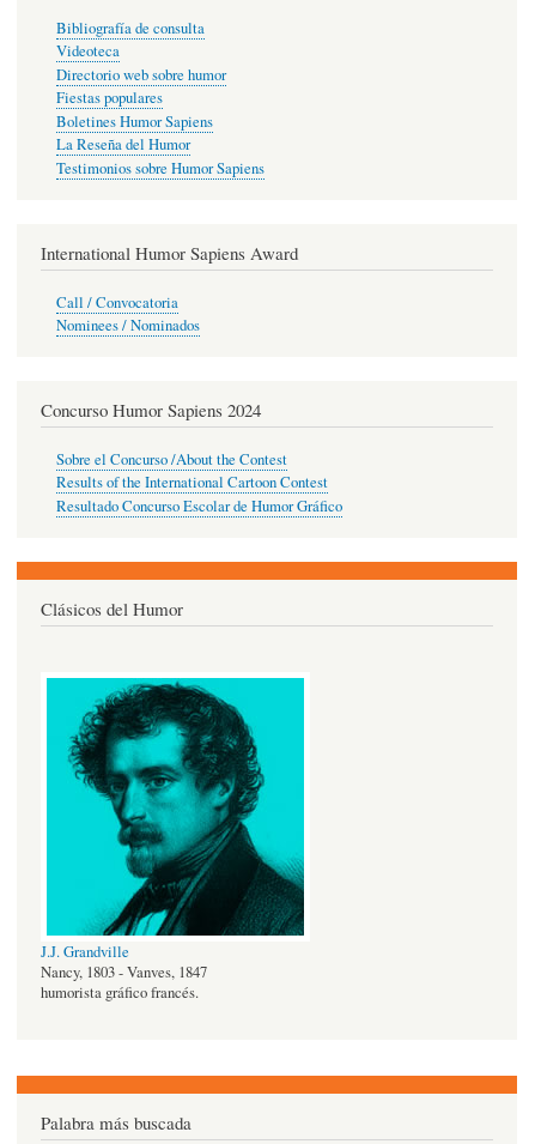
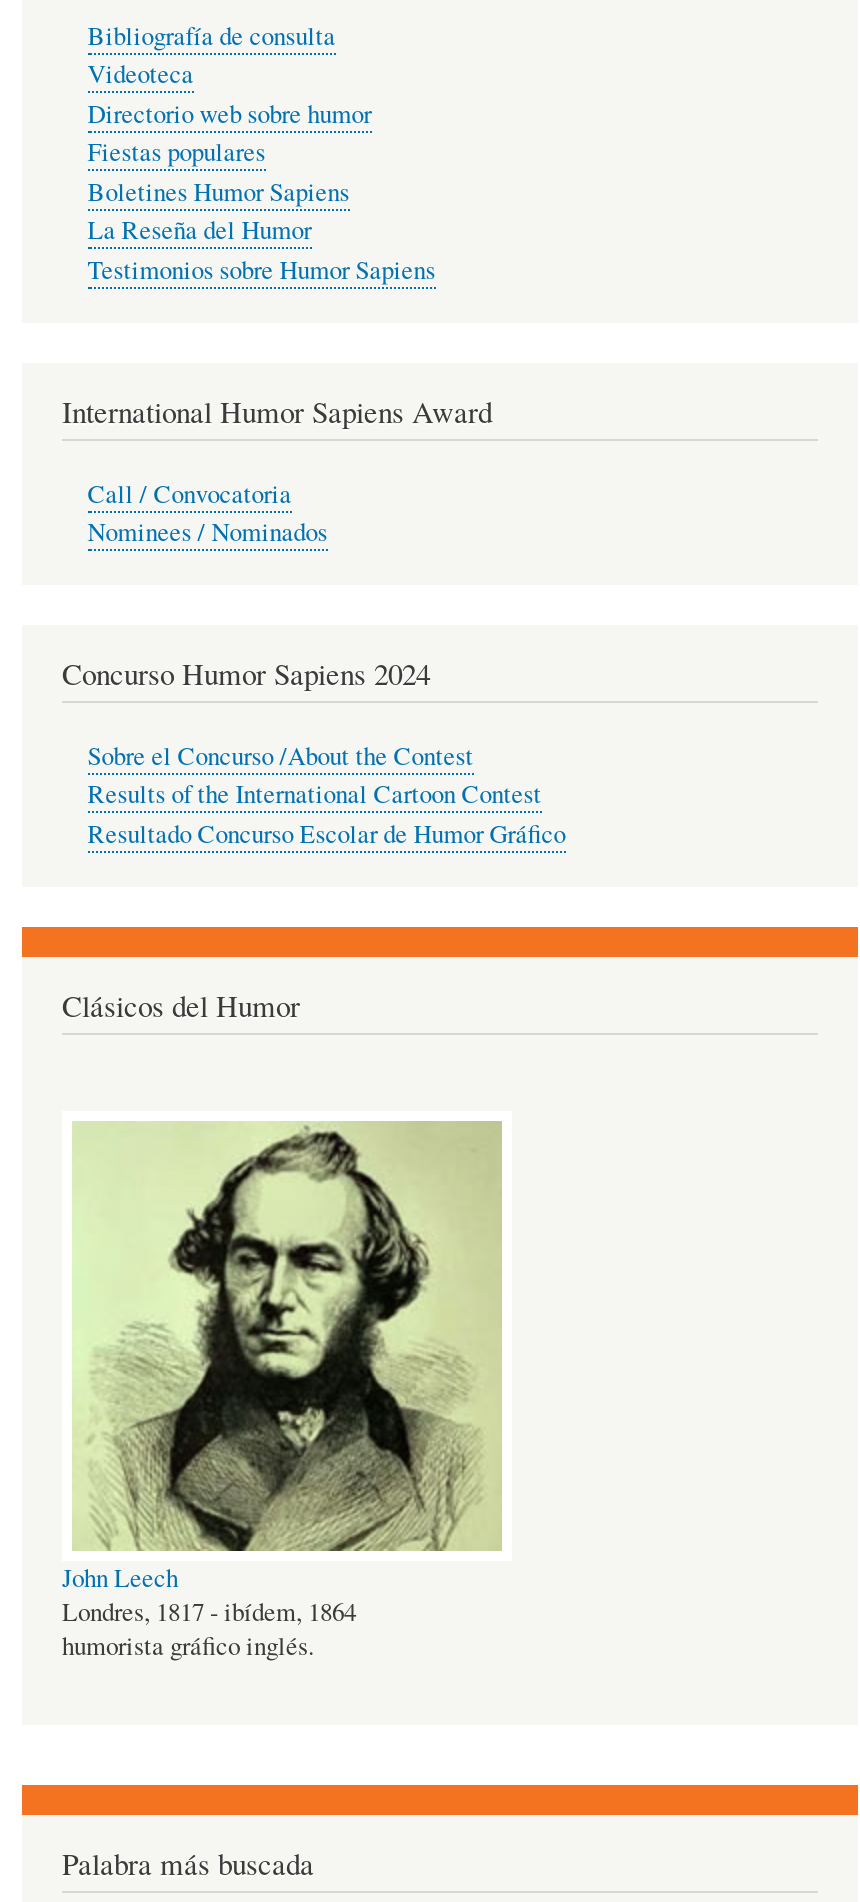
[41,677,305,1003] [image] | J.J. Grandville | Nancy, 1803 - Vanves, 1847 | humorista gráfico francés. -> [62,1119,504,1664] [image] | John Leech | Londres, 1817 - ibídem, 1864 | humorista gráfico inglés.

